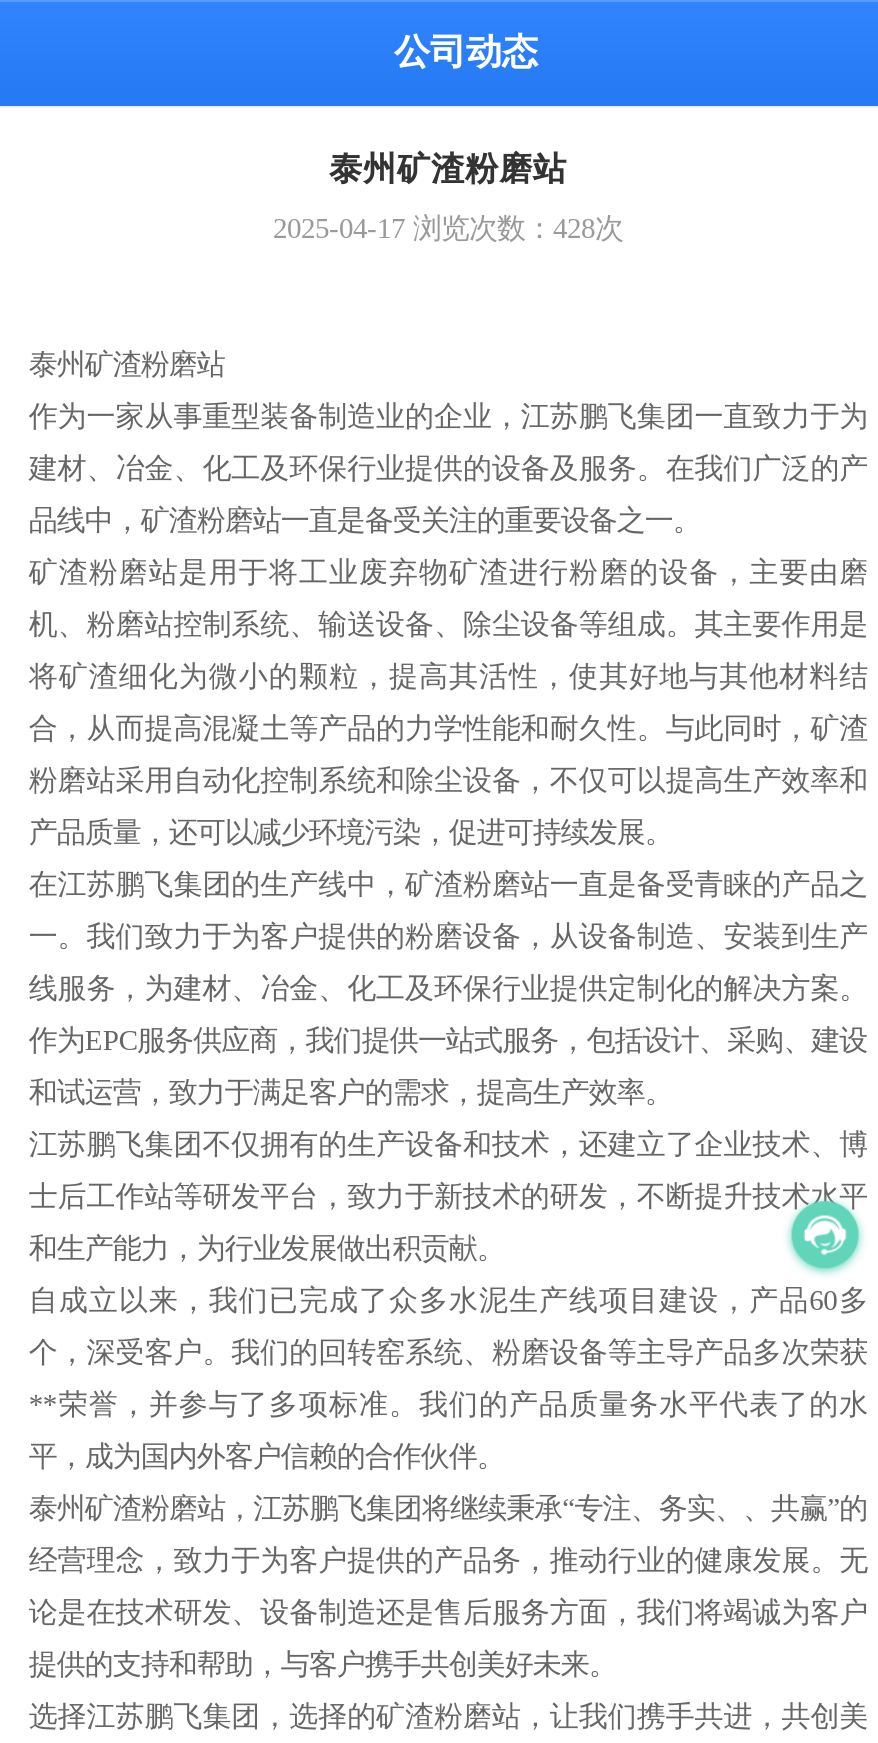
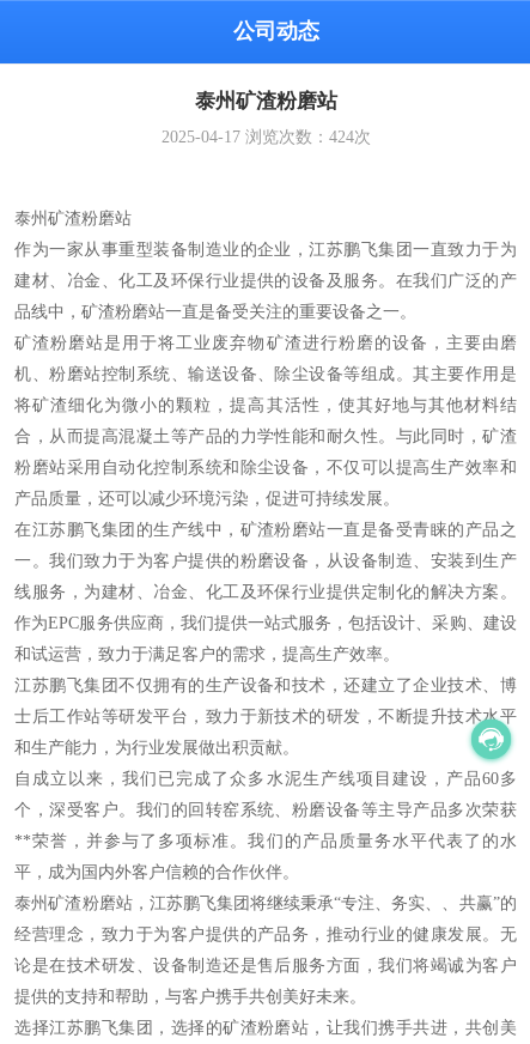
[273,211,623,243] 2025-04-17浏览次数：428次 -> [161,126,370,146] 2025-04-17浏览次数：424次

